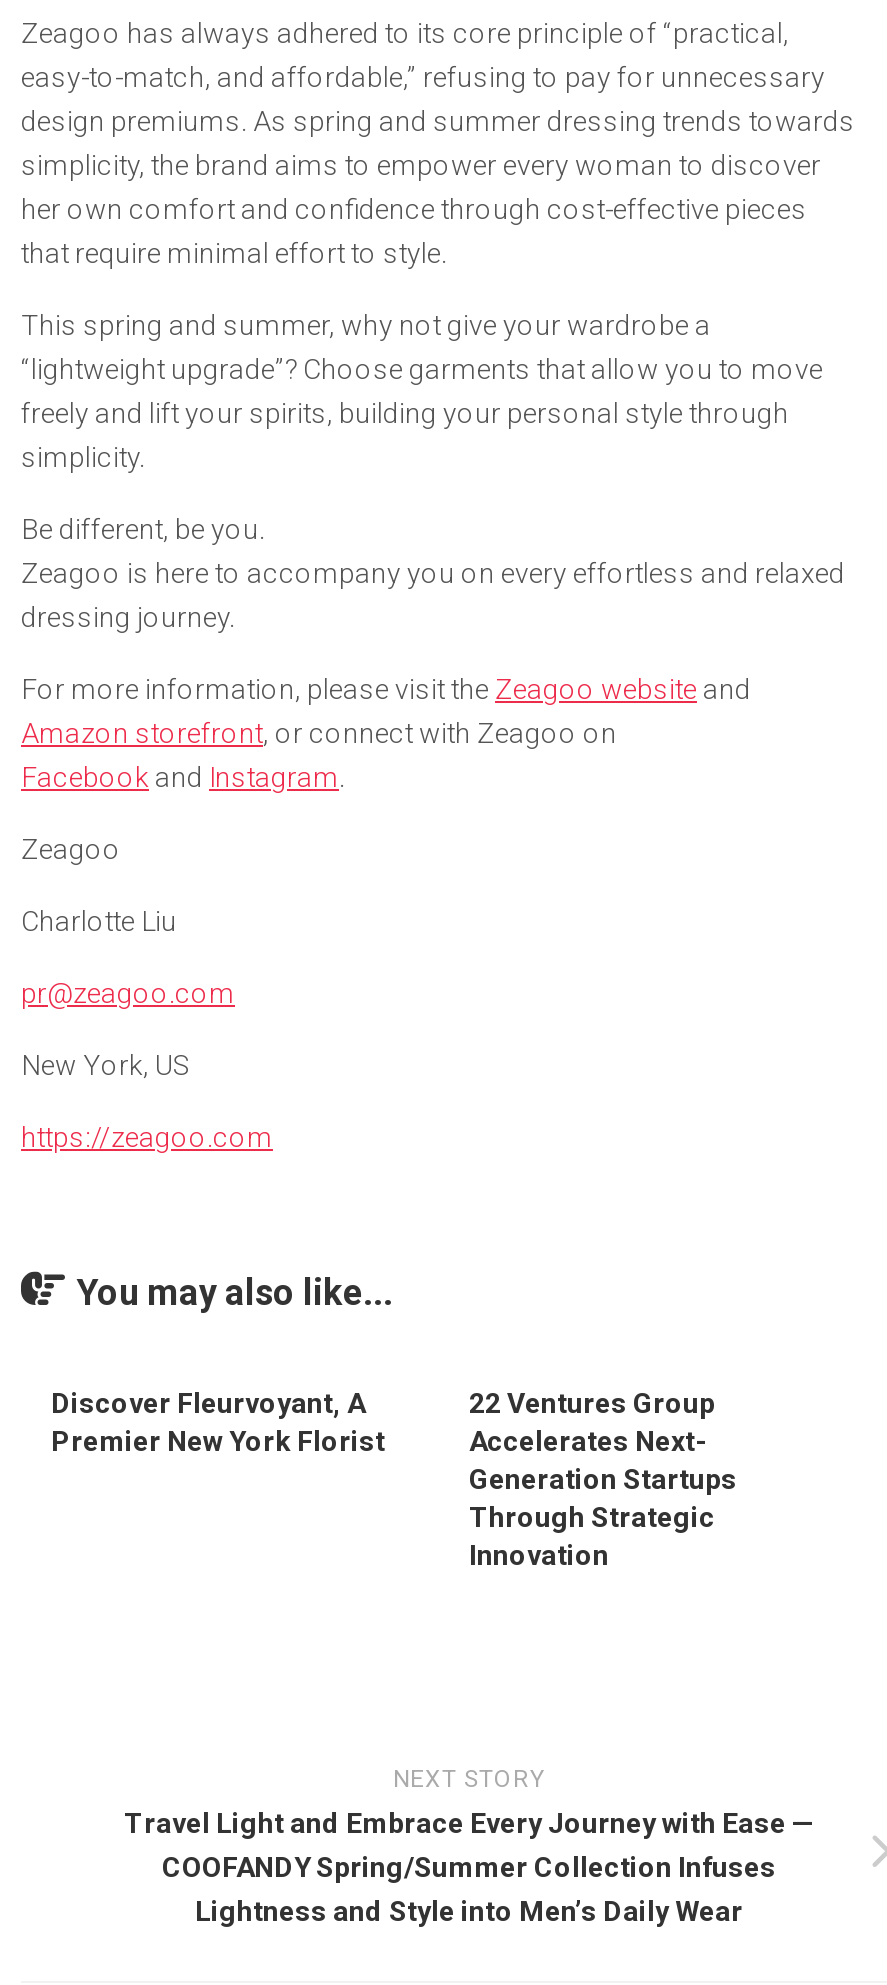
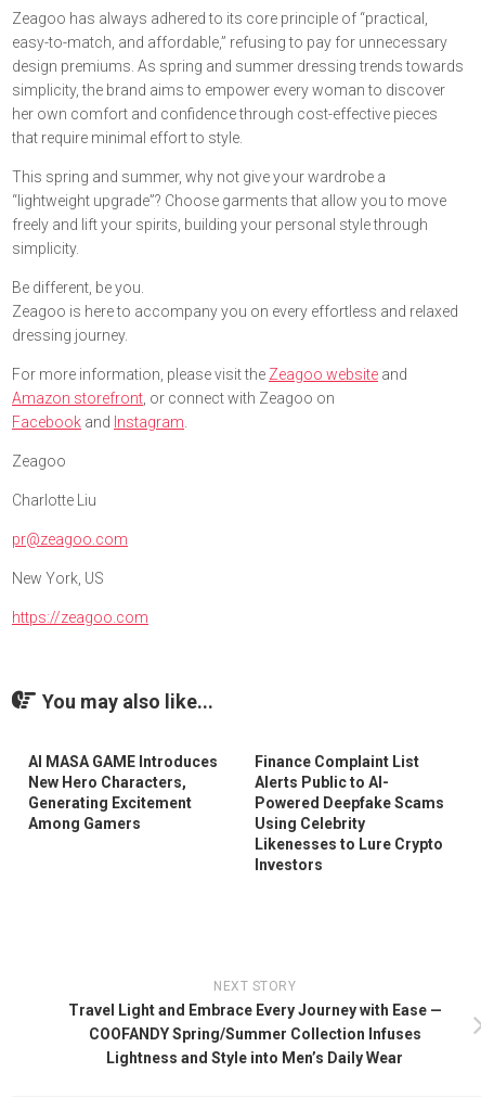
[51,1387,385,1457] Discover Fleurvoyant, A | Premier New York Florist -> [28,753,218,832] AI MASA GAME Introduces | New Hero Characters, | Generating Excitement | Among Gamers
[469,1387,737,1571] 22 Ventures Group | Accelerates Next- | Generation Startups | Through Strategic | Innovation -> [255,753,444,873] Finance Complaint List | Alerts Public to AI- | Powered Deepfake Scams | Using Celebrity | Likenesses to Lure Crypto | Investors

